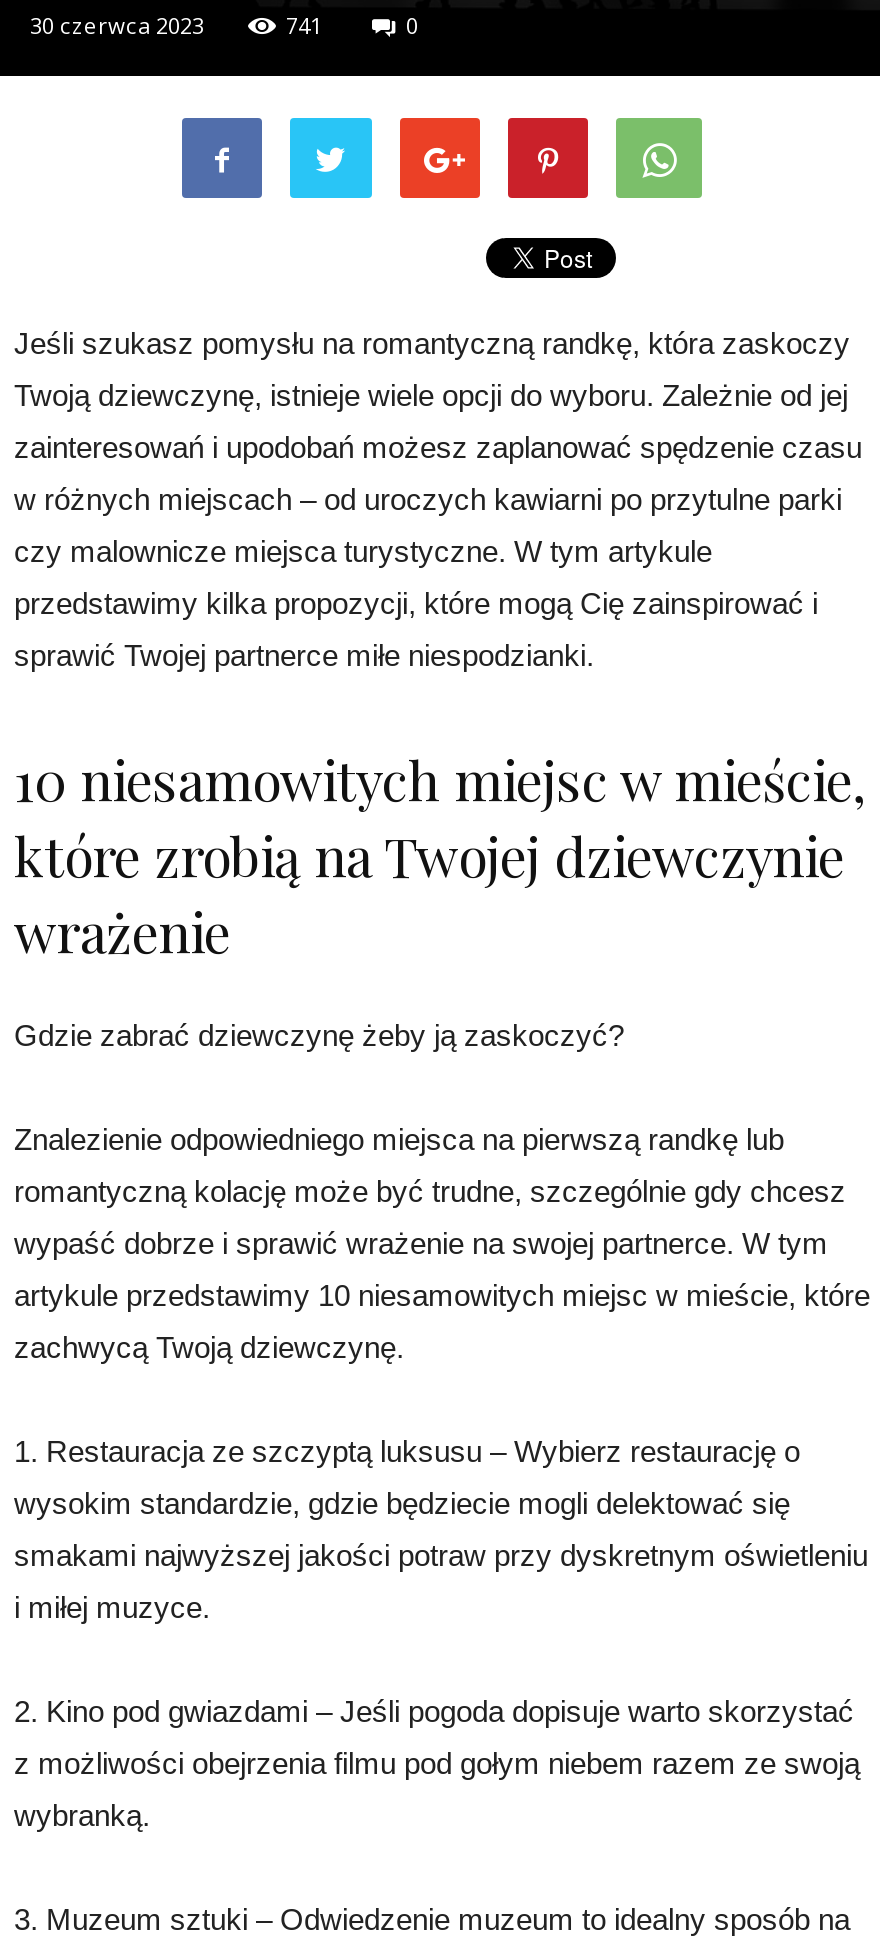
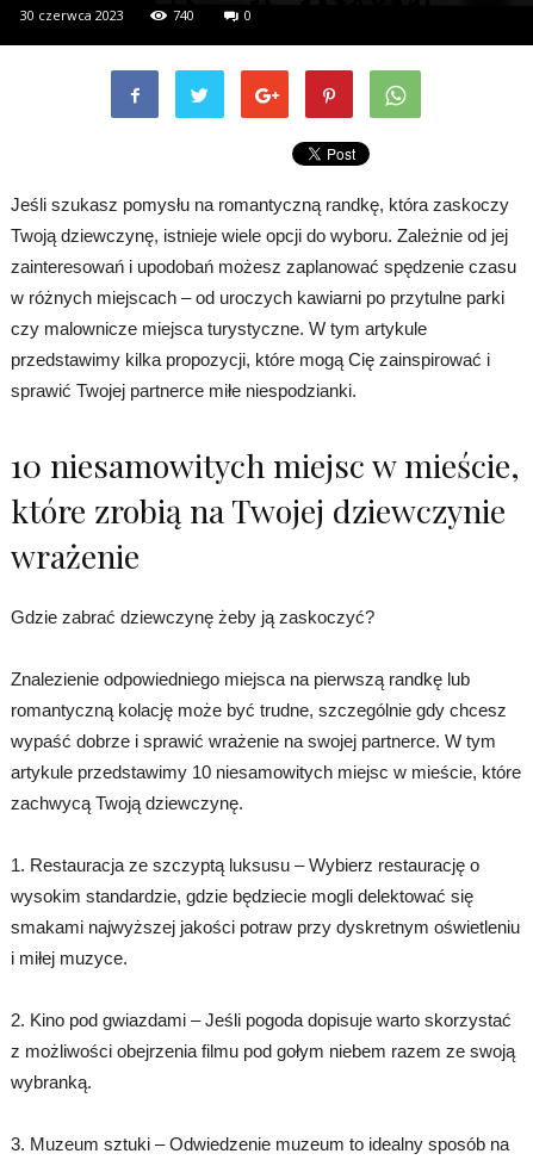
[286,10,322,40] 741 -> [173,6,194,24] 740

